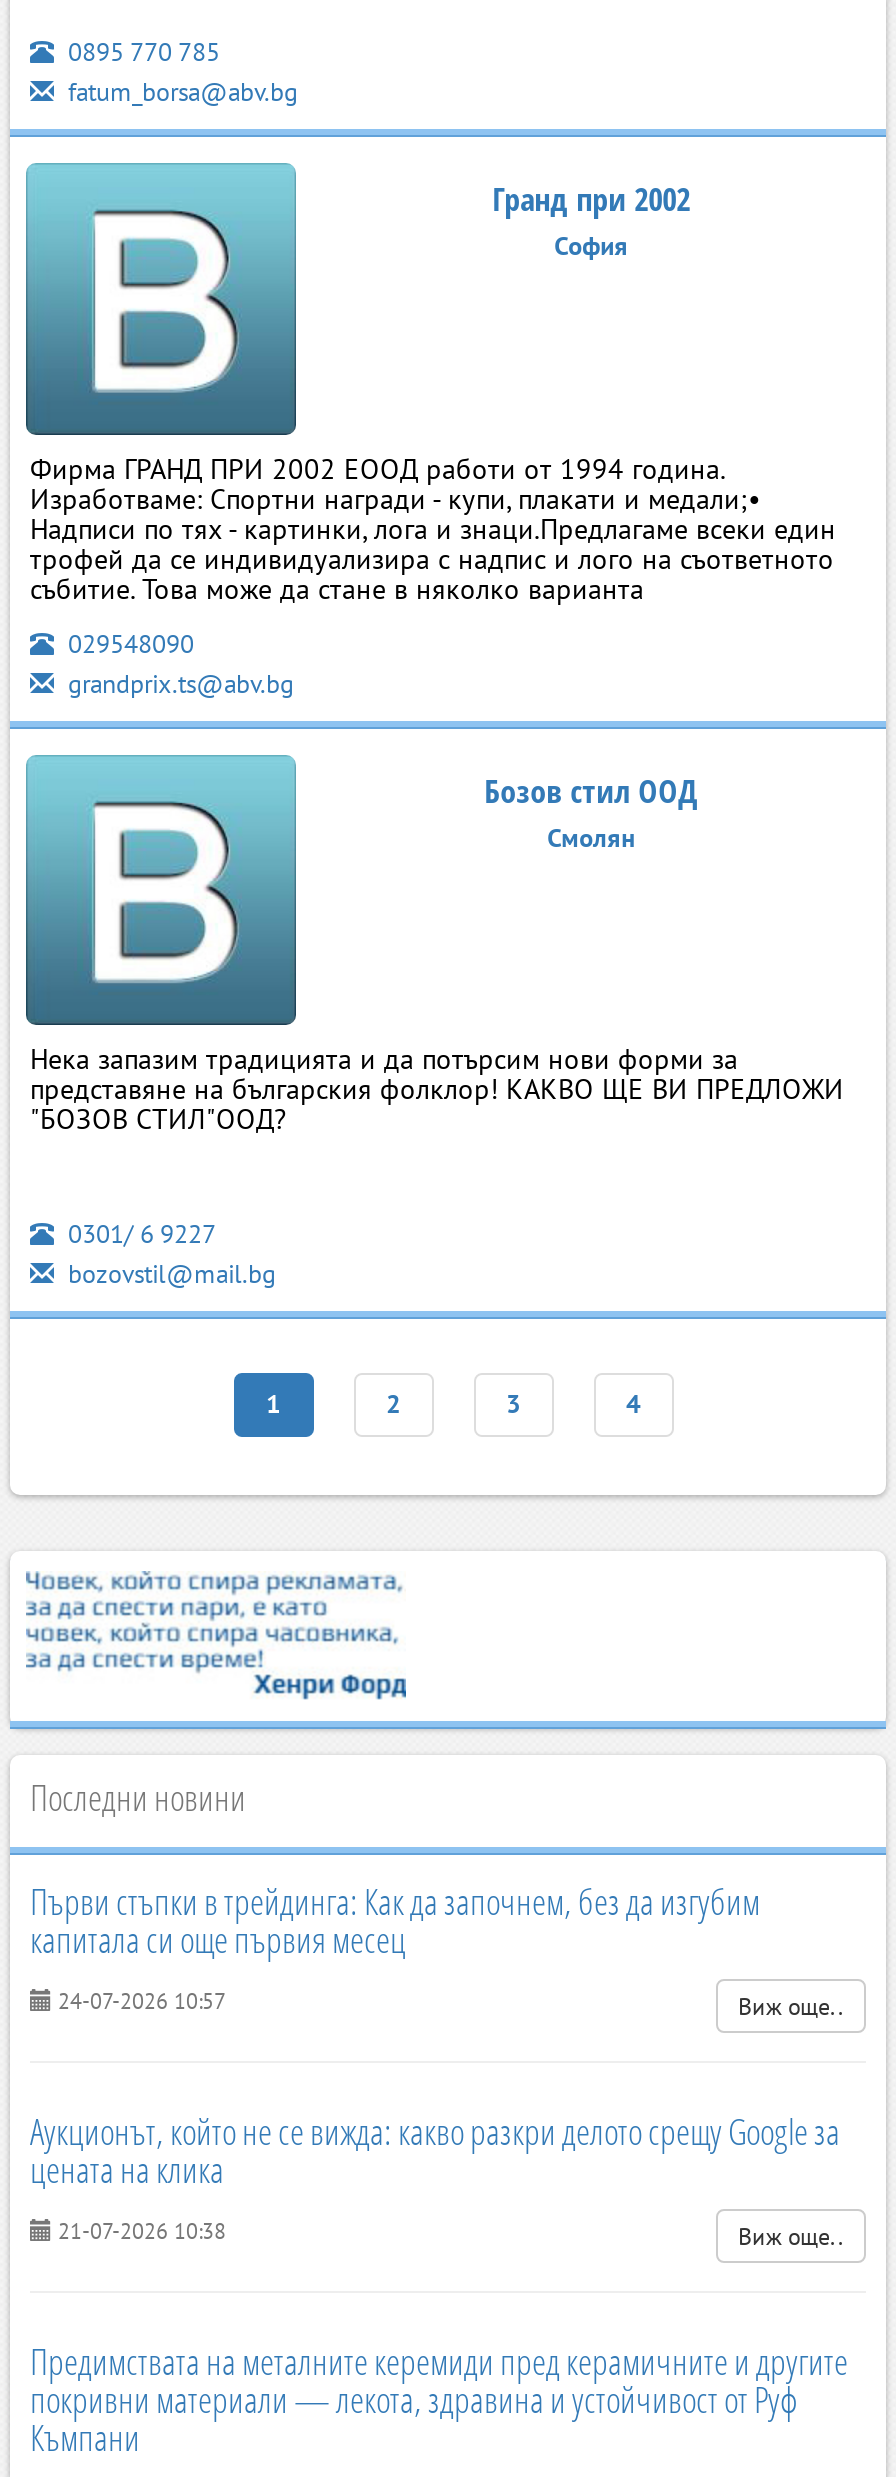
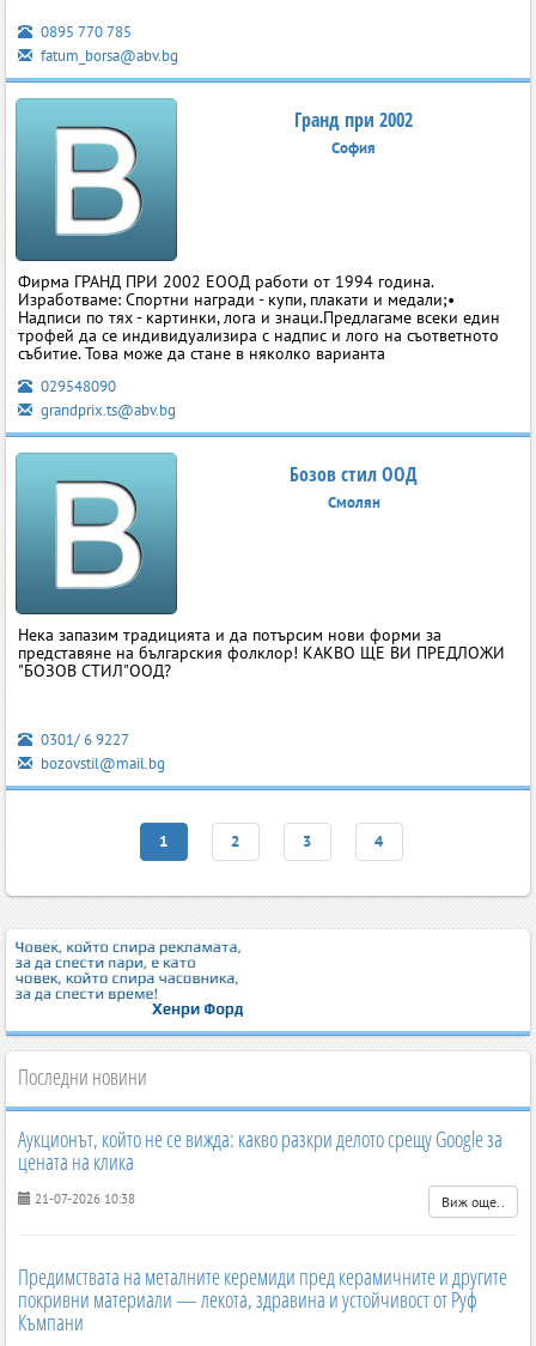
[30,1878,844,2022] Първи стъпки в трейдинга: Как да започнем, без да изгубим | капитала си още първия месец | 24-07-2026 10:57 | Виж още.. -> none

